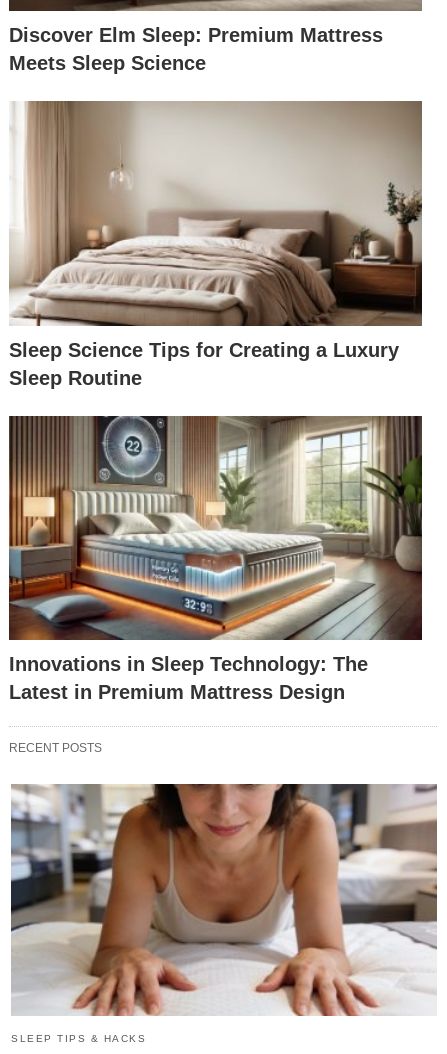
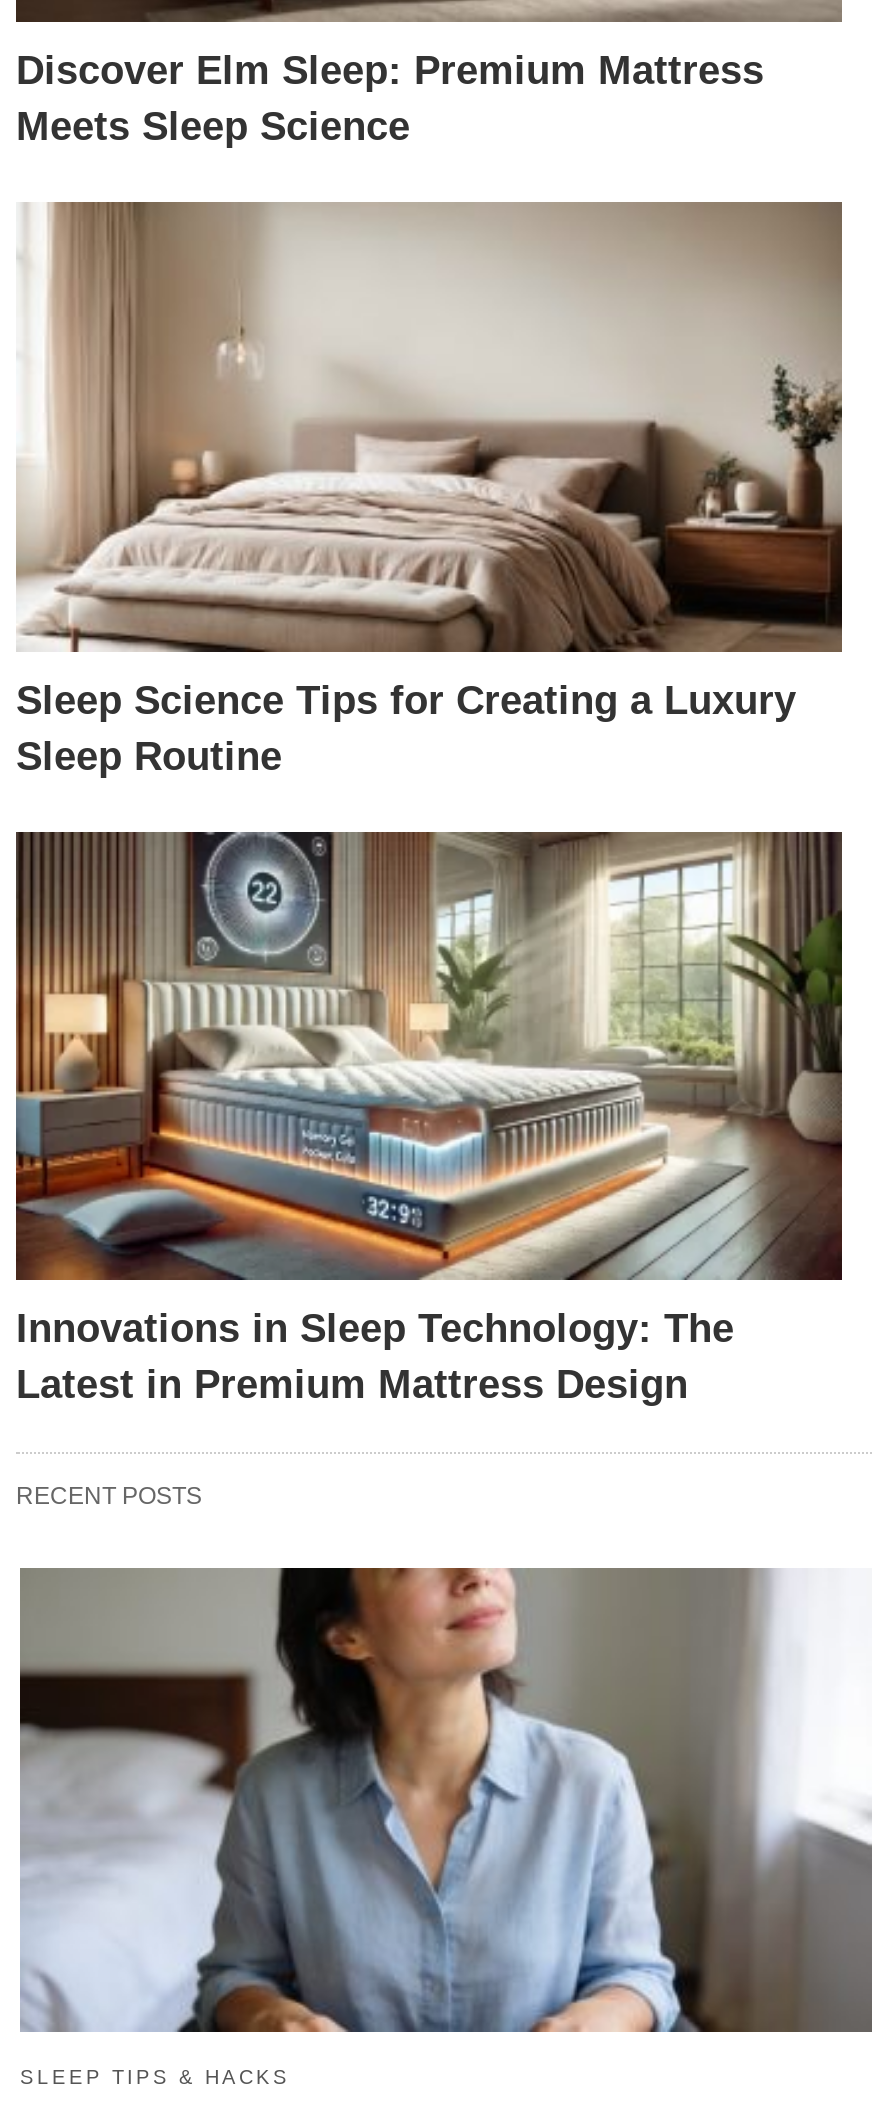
[11,783,438,1017] [image] -> [18,1566,874,2034] [image]

